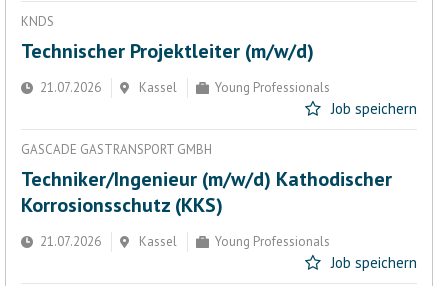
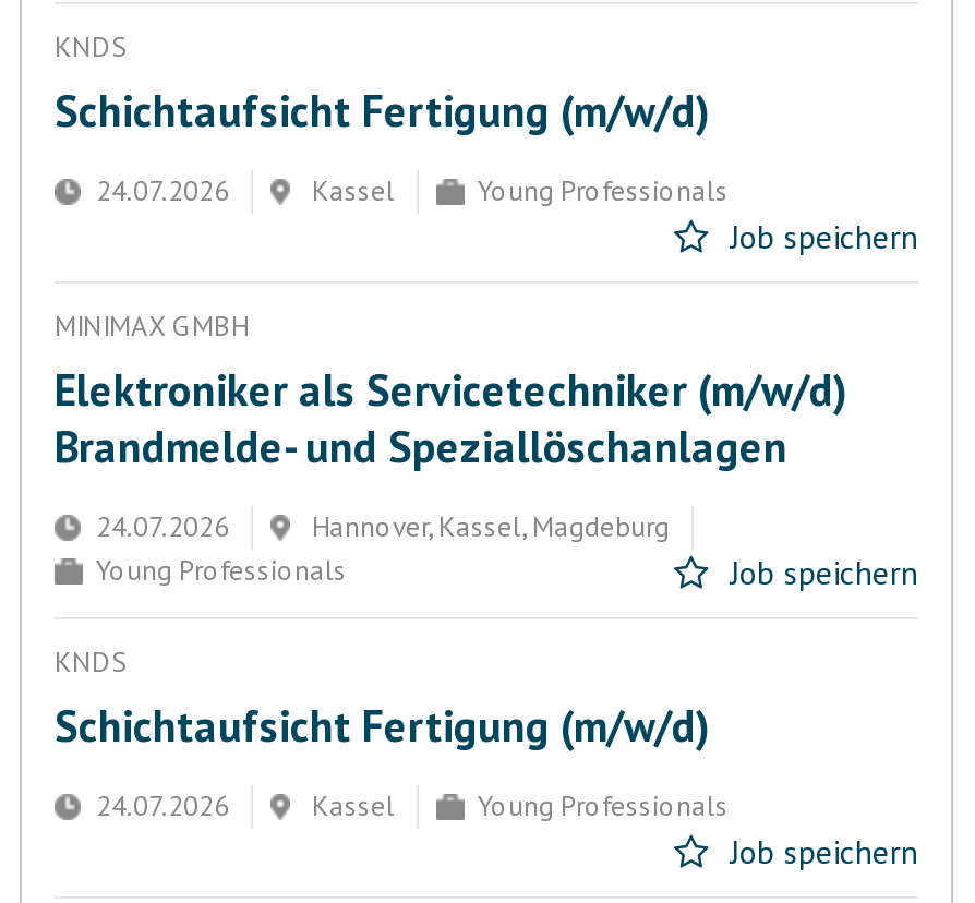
[21,38,314,64] Technischer Projektleiter (m/w/d) -> [55,83,711,140] Schichtaufsicht Fertigung (m/w/d)
[40,79,101,96] 21.07.2026 -> [96,172,229,209] 24.07.2026
[21,141,392,250] GASCADE GASTRANSPORT GMBH | Techniker/Ingenieur (m/w/d) Kathodischer | Korrosionsschutz (KKS) | 21.07.2026 -> [55,308,918,824] MINIMAX GMBH | Elektroniker als Servicetechniker (m/w/d) | Brandmelde- und Speziallöschanlagen | 24.07.2026 | Hannover, Kassel, Magdeburg | Young Professionals | Job speichern | KNDS | Schichtaufsicht Fertigung (m/w/d) | 24.07.2026

